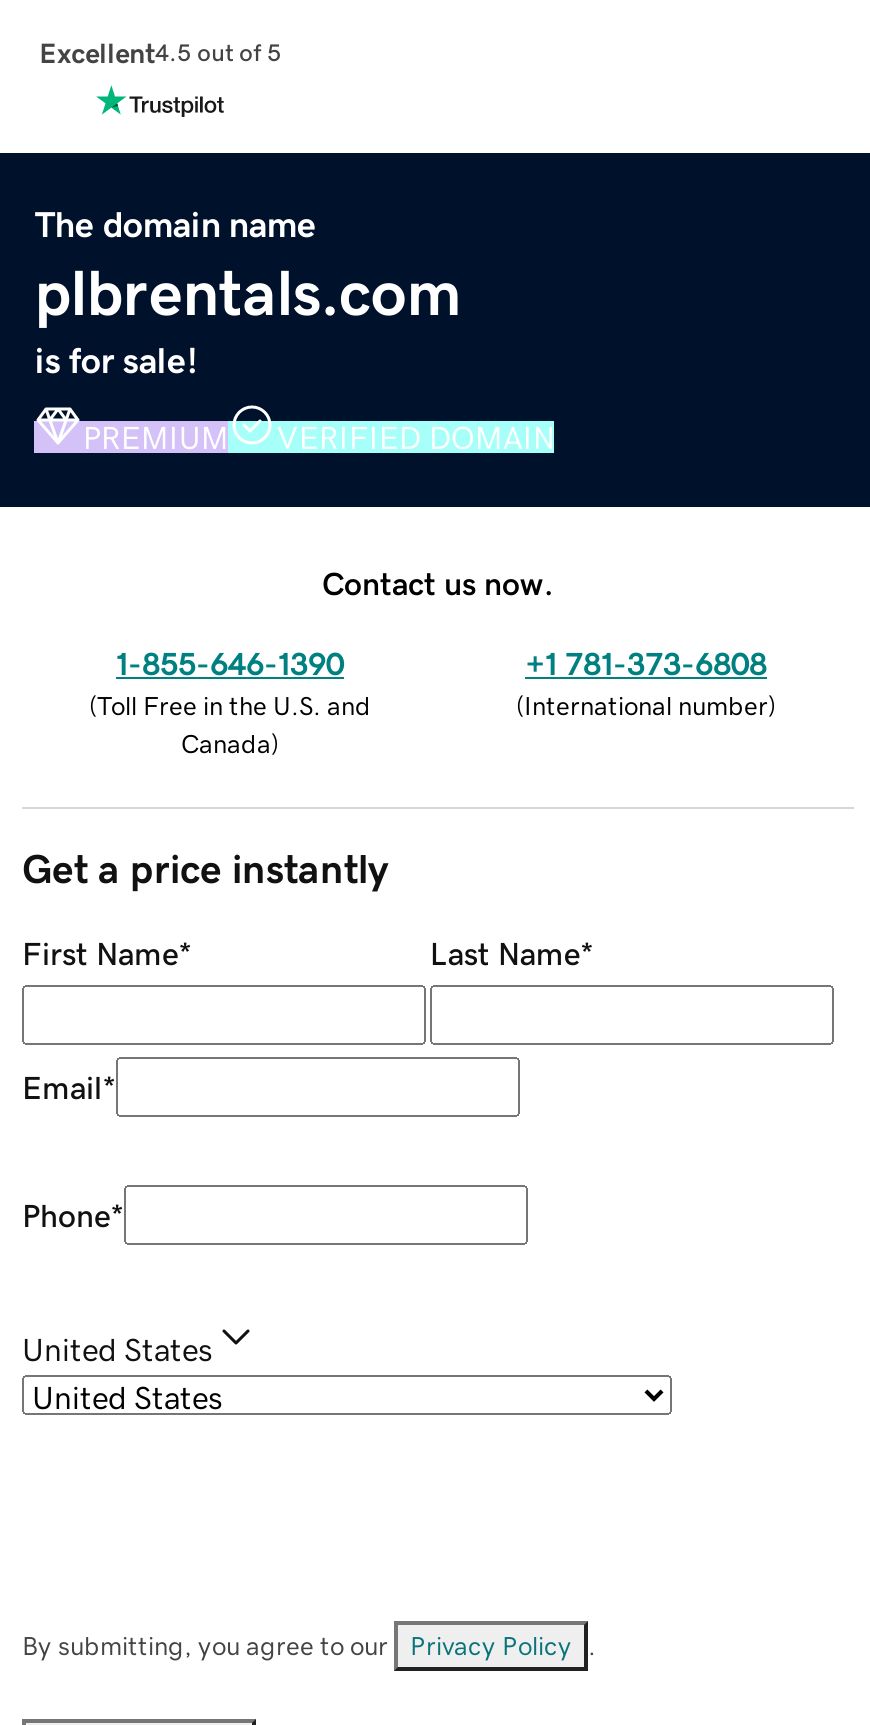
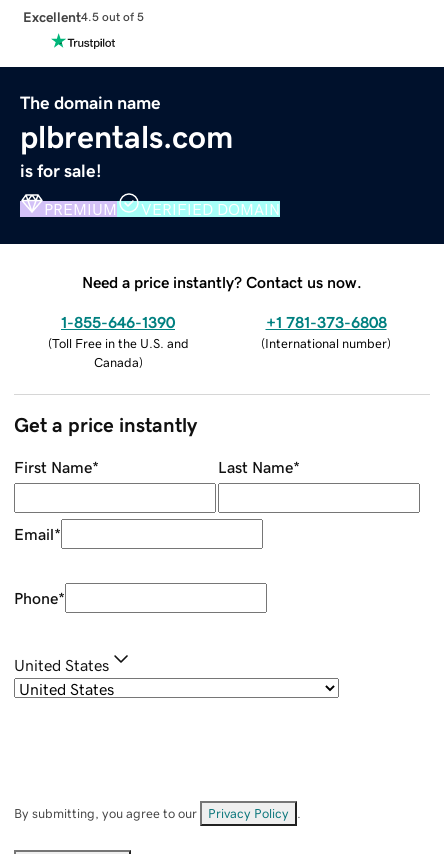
[322,566,554,598] Contact us now. -> [82,274,362,290] Need a price instantly? Contact us now.

